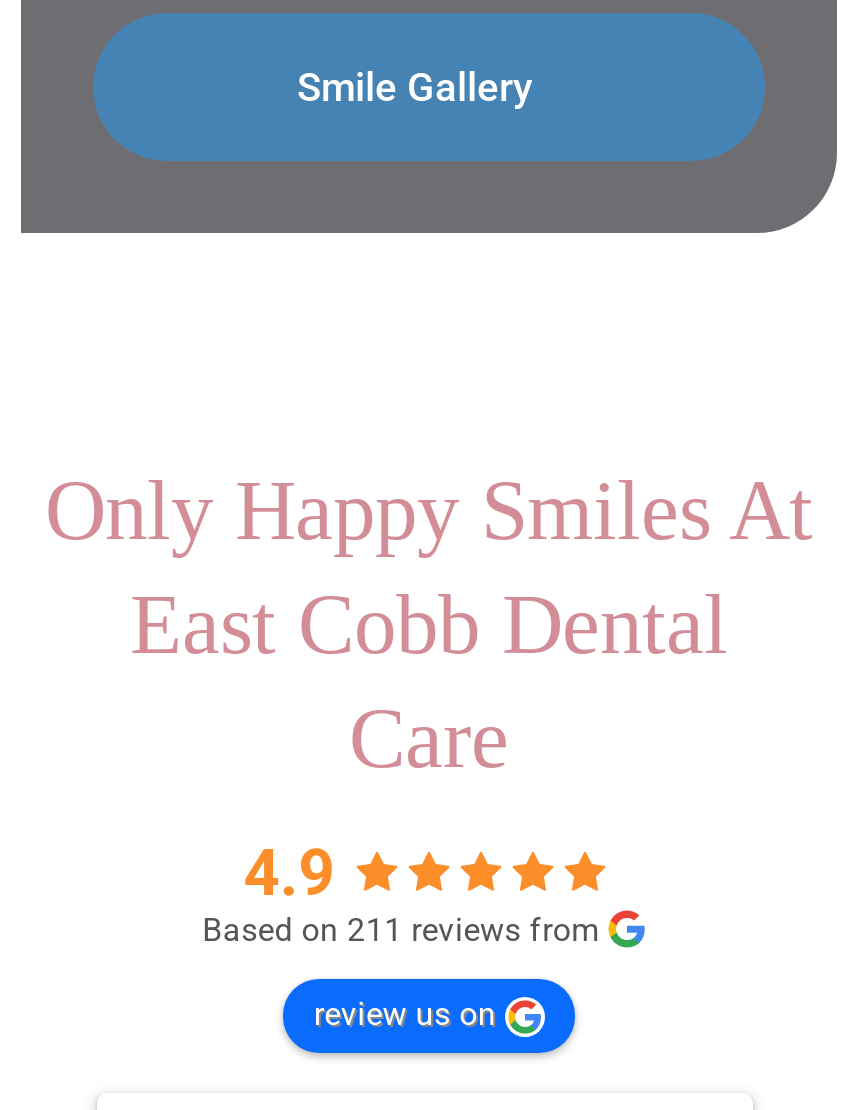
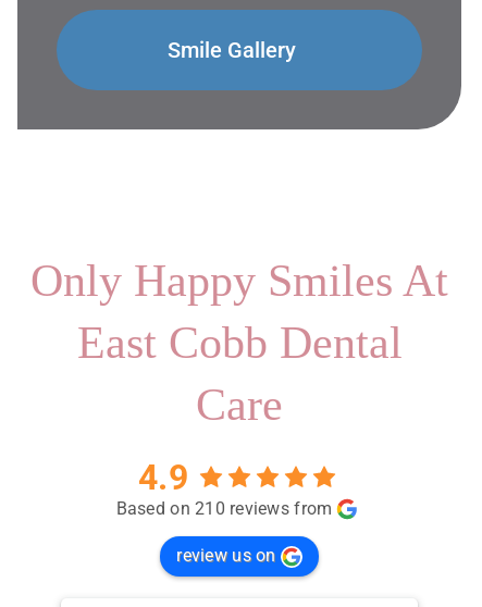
[202,910,600,948] Based on 211 reviews from -> [116,498,332,519] Based on 210 reviews from

